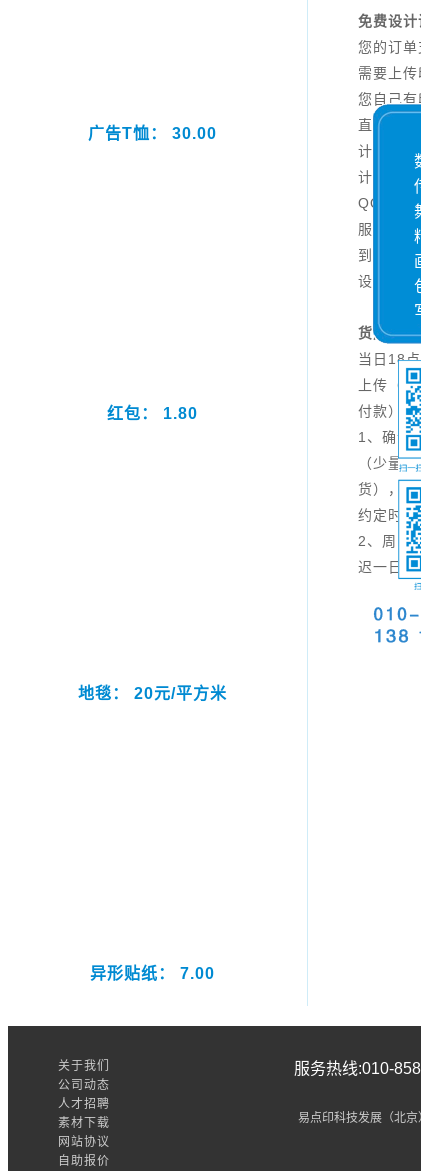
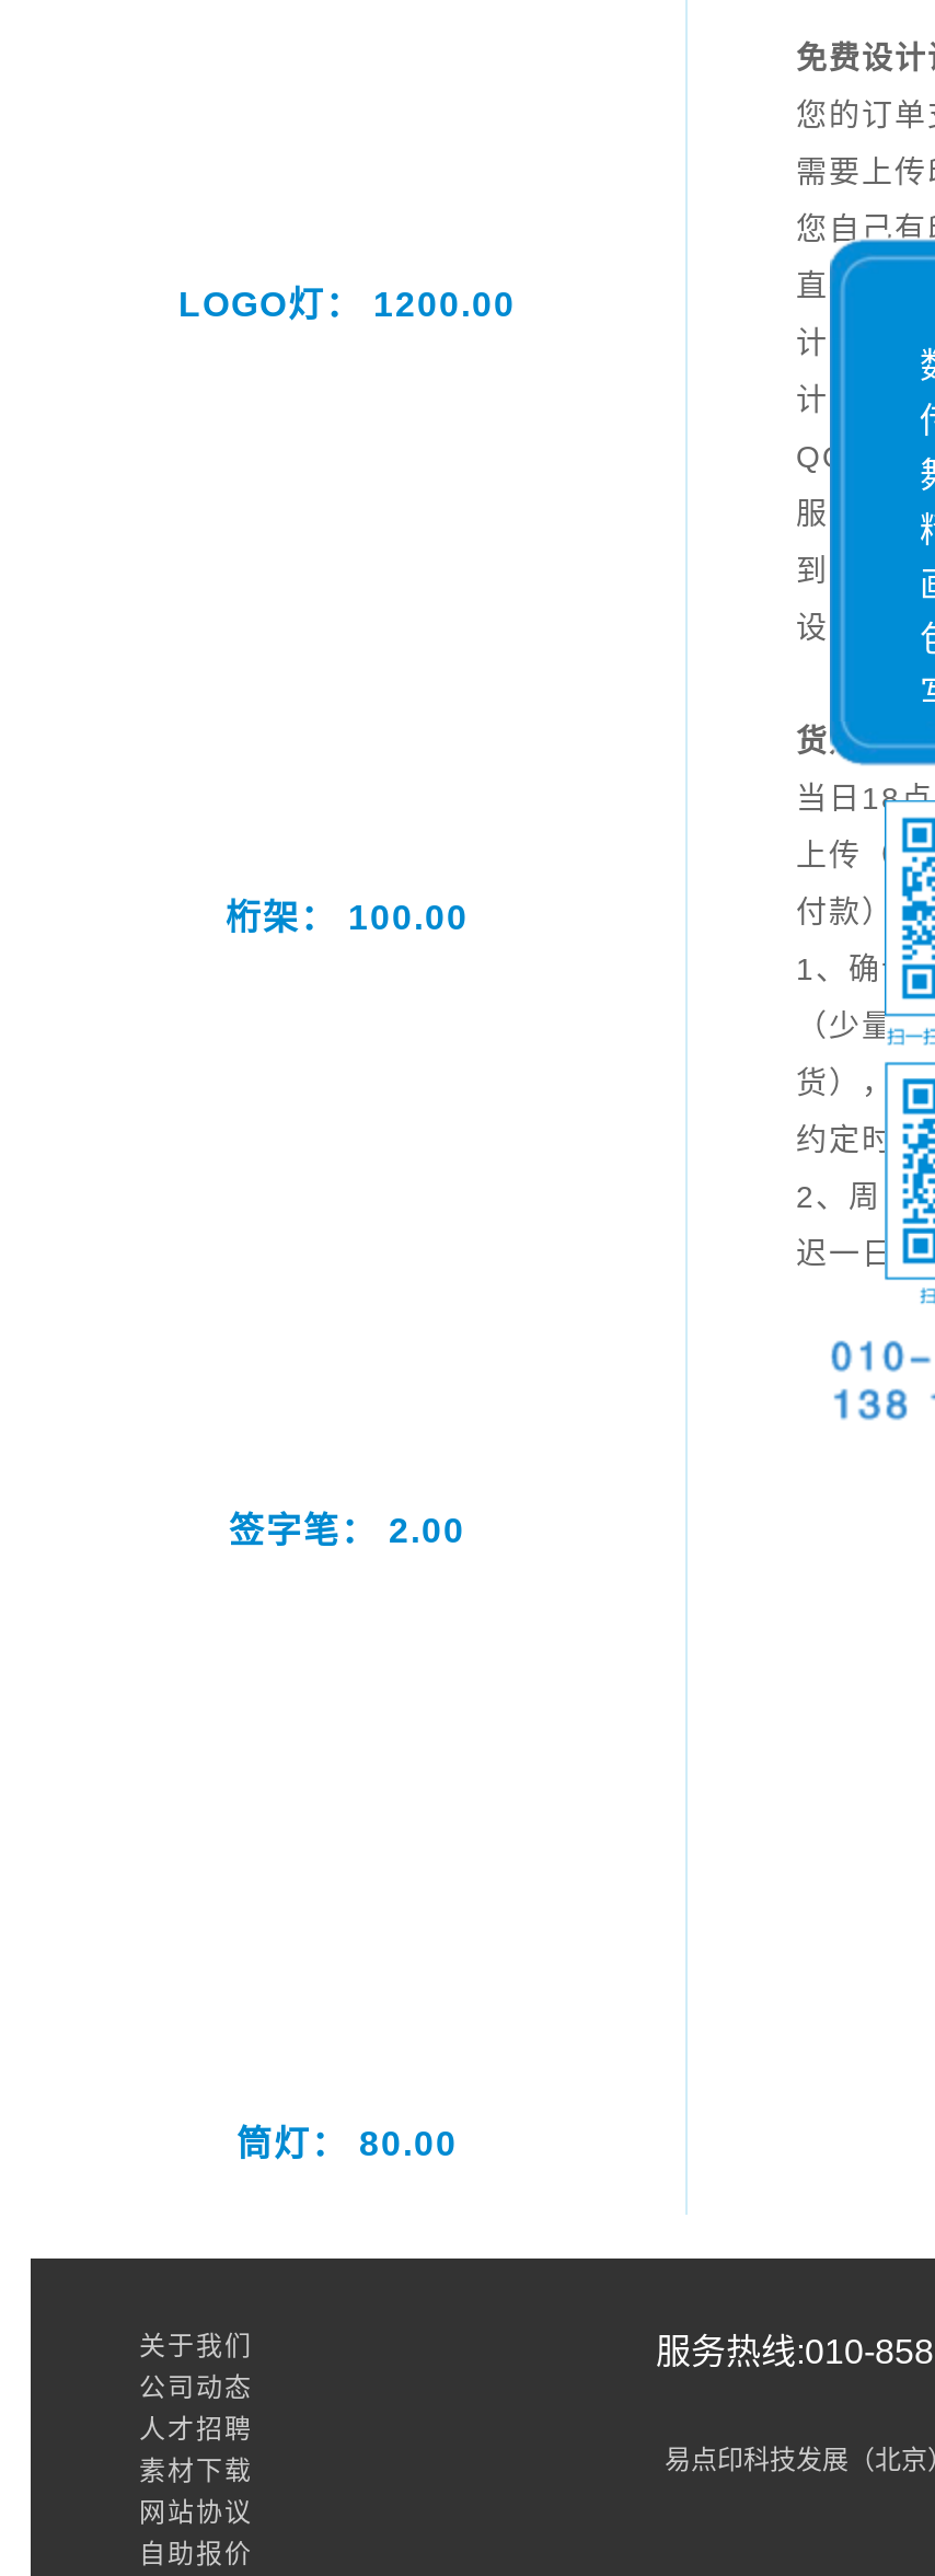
[88,124,217,141] 广告T恤： 30.00 -> [178,285,516,322] LOGO灯： 1200.00
[107,404,198,421] 红包： 1.80 -> [226,898,469,935] 桁架： 100.00
[78,684,227,701] 地毯： 20元/平方米 -> [229,1511,465,1548] 签字笔： 2.00
[90,964,215,981] 异形贴纸： 7.00 -> [236,2124,458,2161] 筒灯： 80.00

